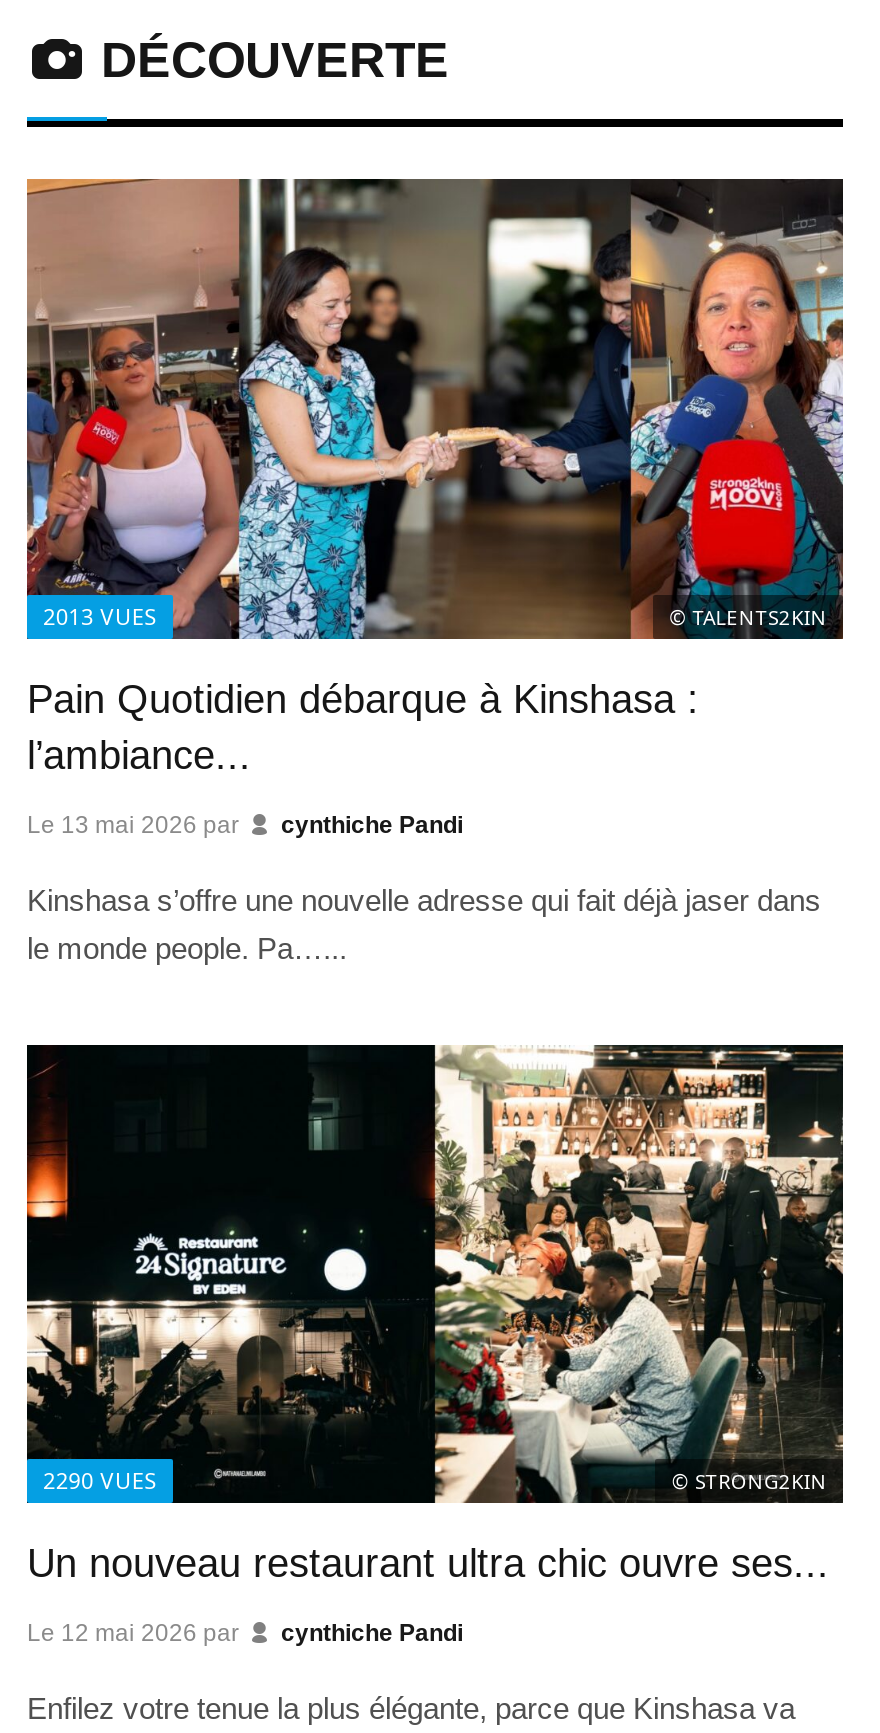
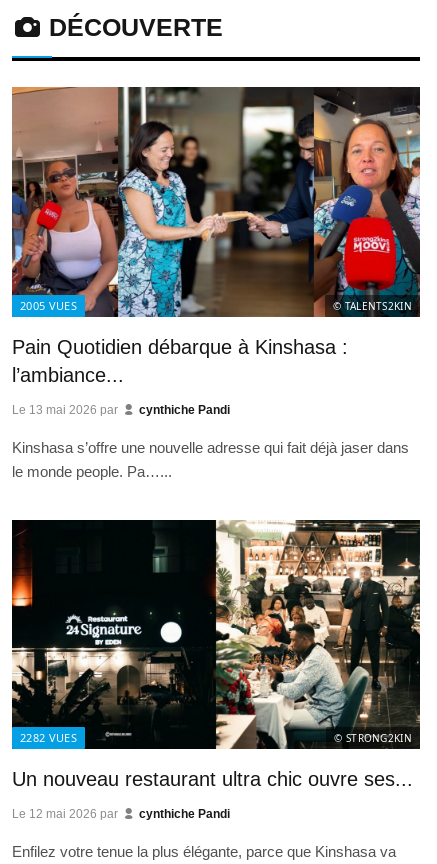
[43,600,157,630] 2013 VUES -> [20,297,77,312] 2005 VUES
[43,1465,157,1495] 2290 VUES -> [20,730,77,745] 2282 VUES

